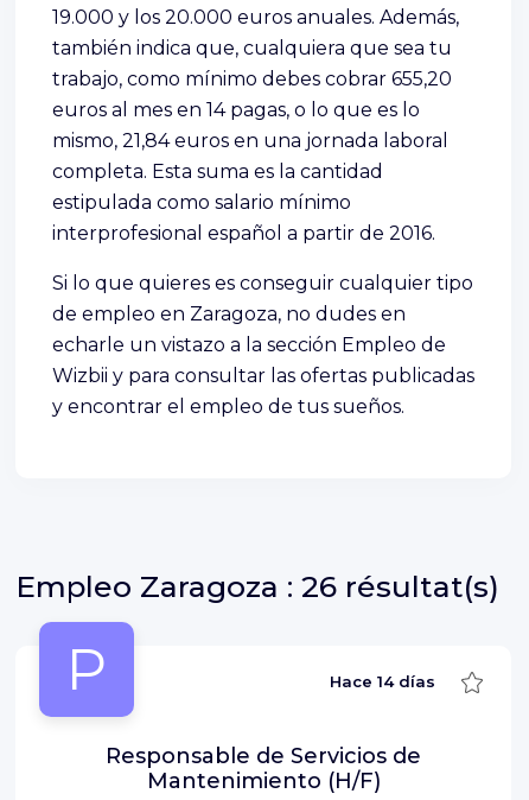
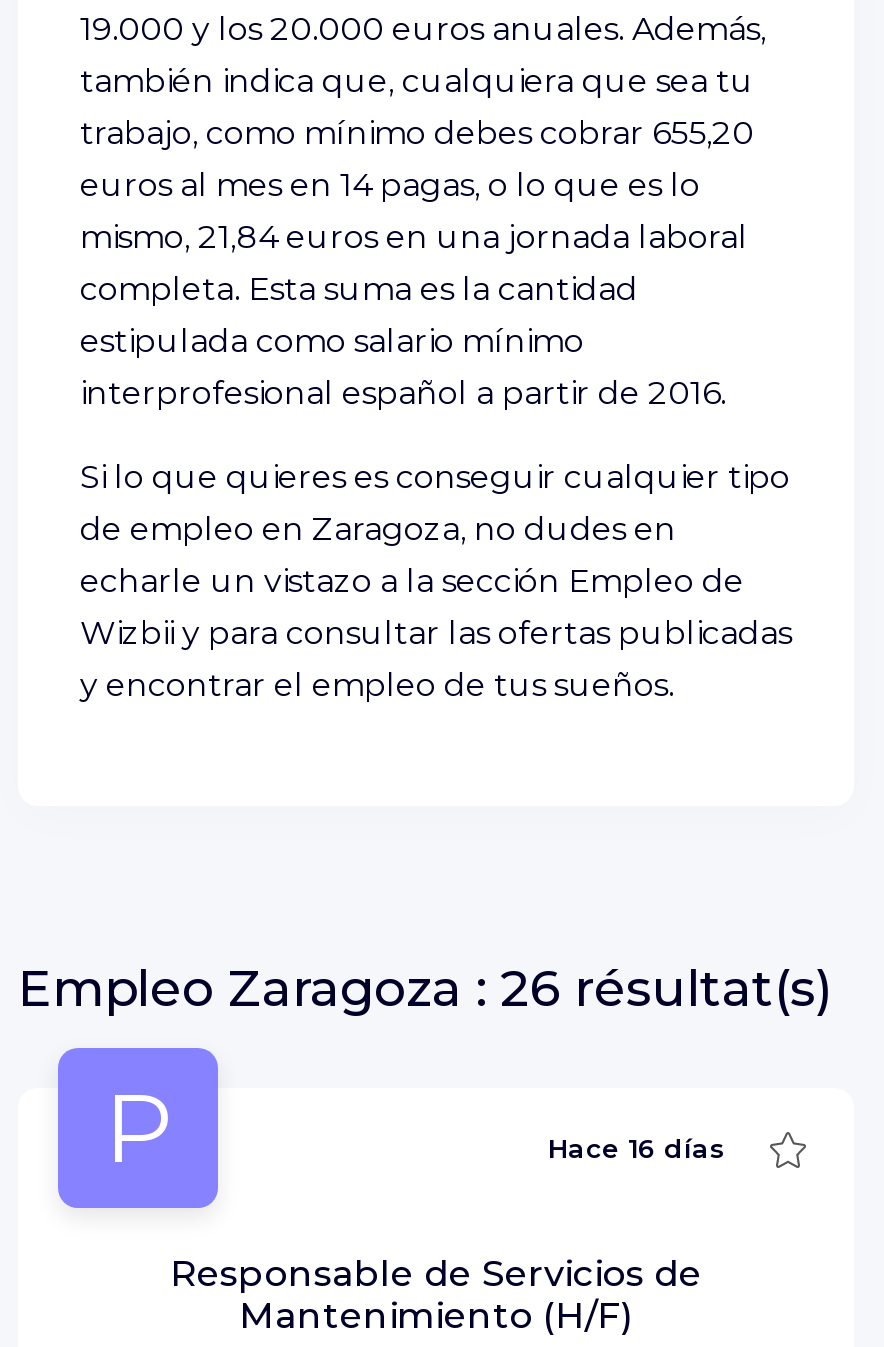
[330,672,435,691] Hace 14 días -> [548,1132,726,1164] Hace 16 días

